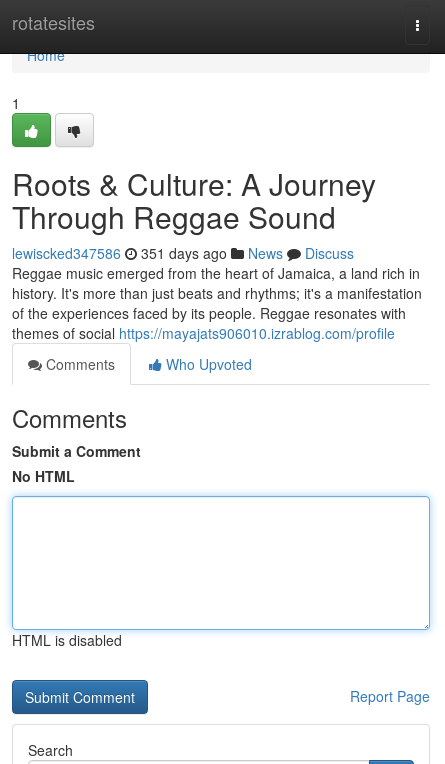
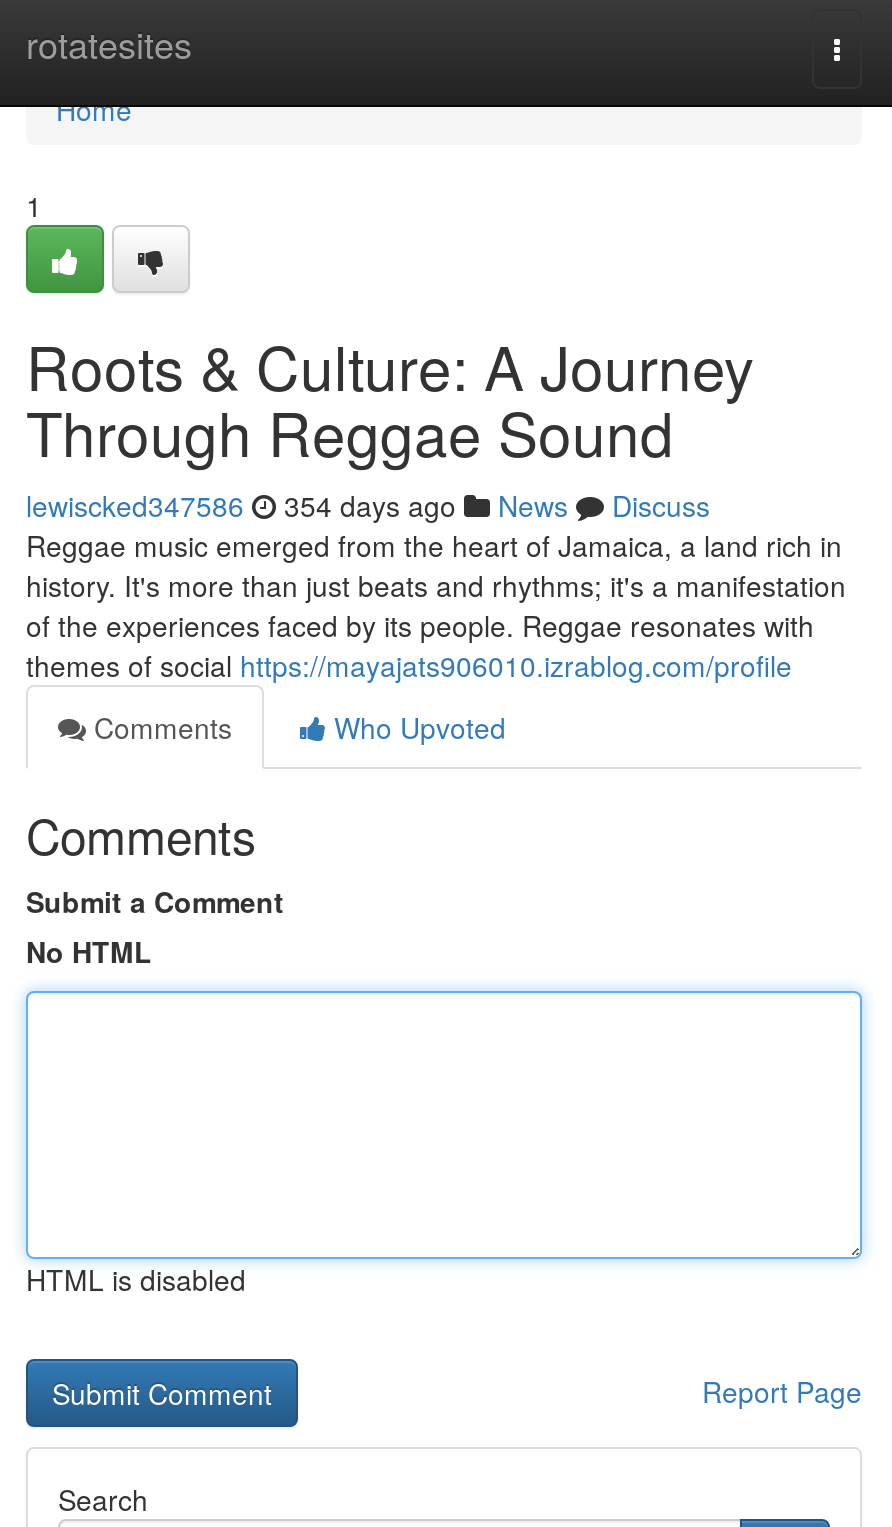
[12,243,354,263] lewiscked347586 351 days ago News Discuss -> [26,485,710,525] lewiscked347586 354 days ago News Discuss

